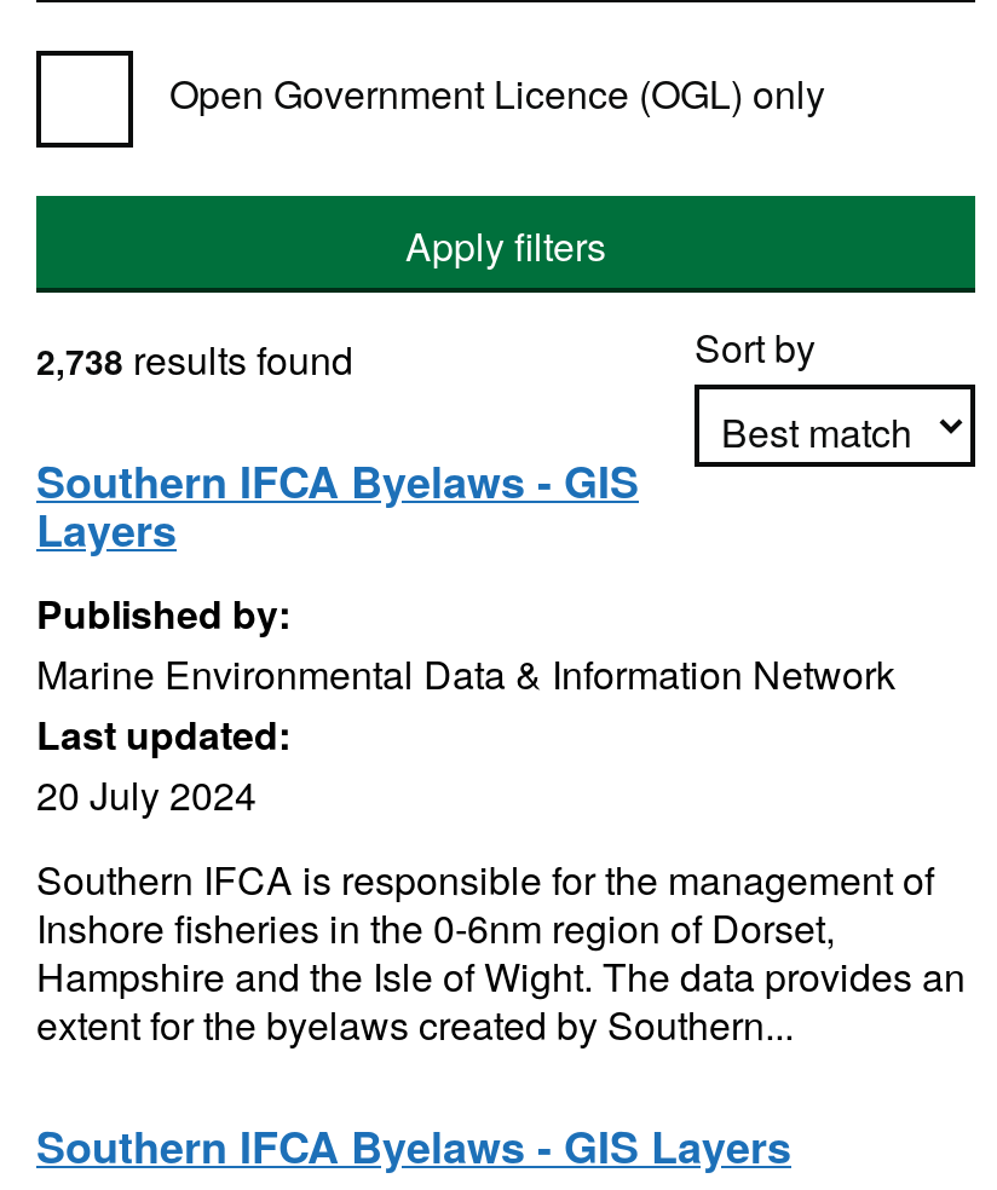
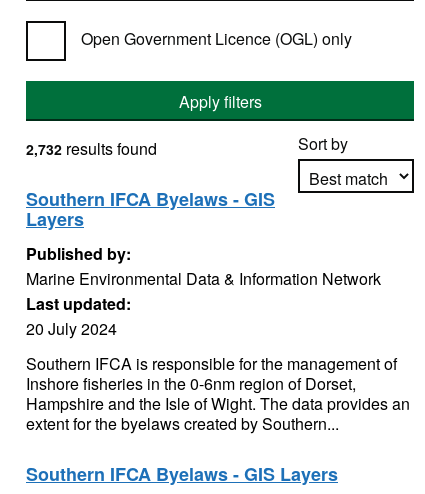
[36,331,353,387] 2,738 results found -> [26,137,157,160] 2,732 results found

